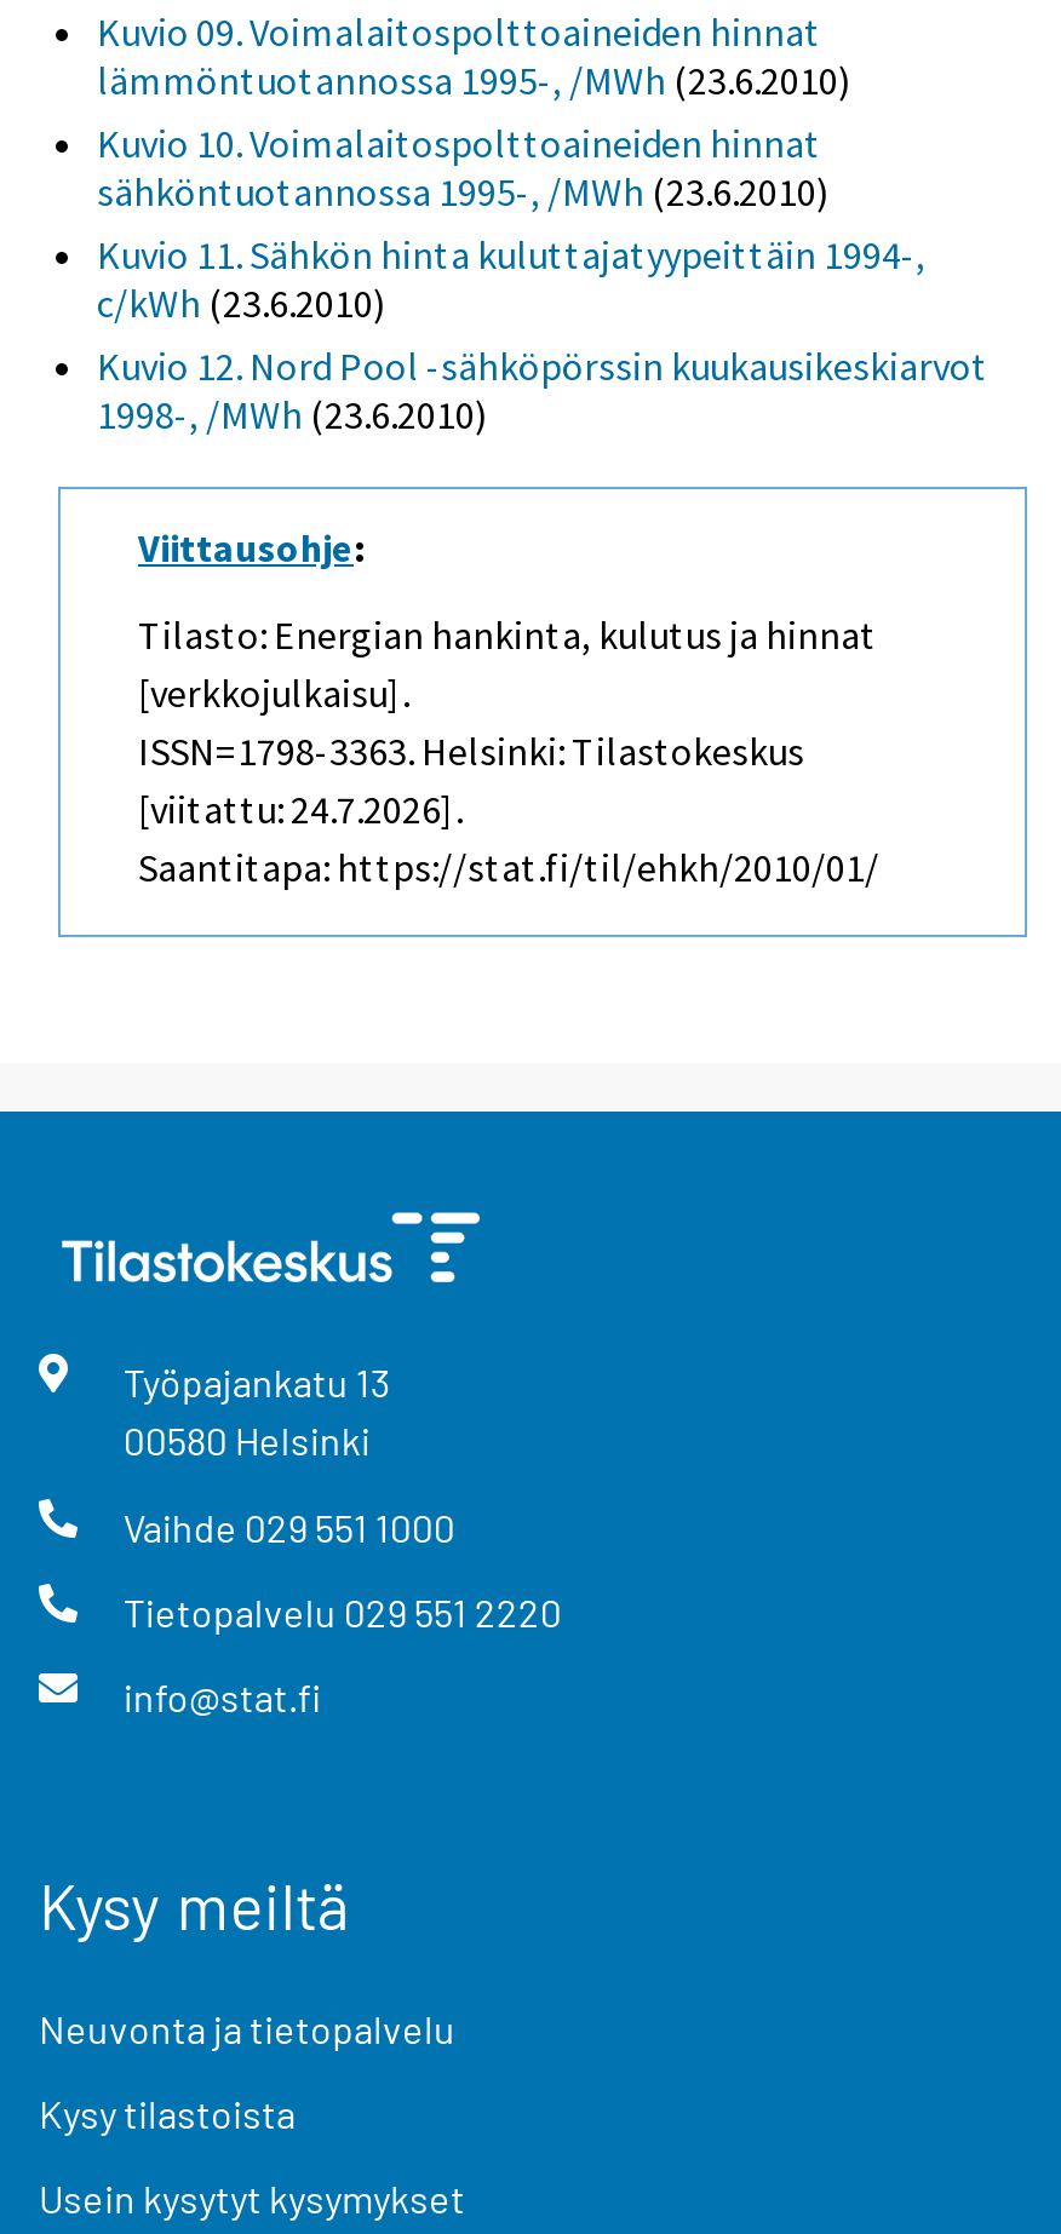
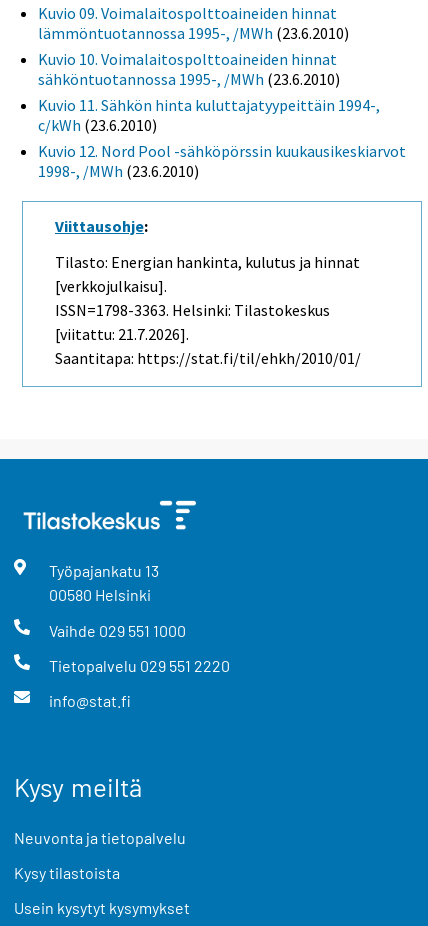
[138,786,463,834] [viitattu: 24.7.2026]. -> [55,324,189,344] [viitattu: 21.7.2026].

